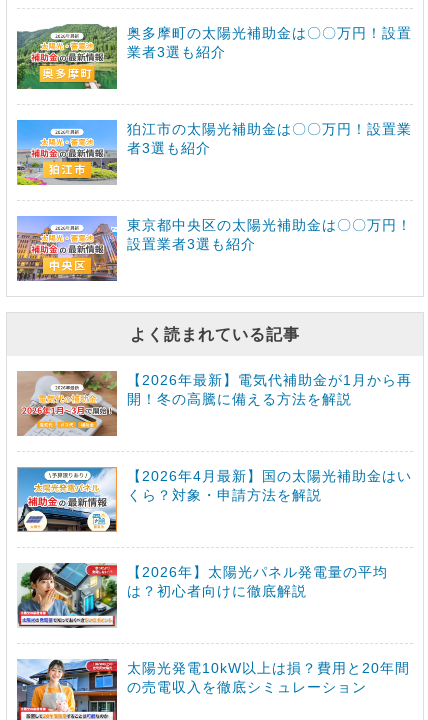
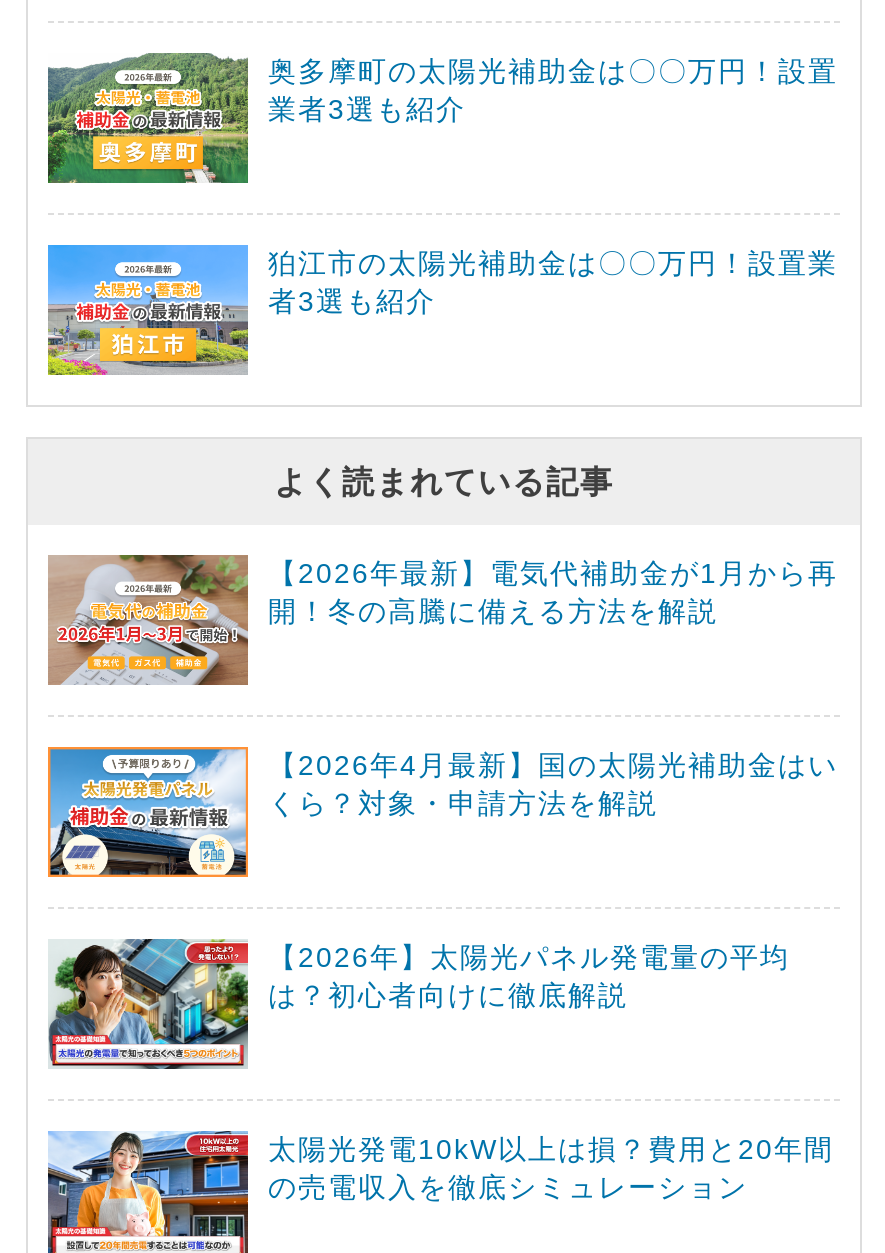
[16,216,412,282] [image] | 東京都中央区の太陽光補助金は〇〇万円！ | 設置業者3選も紹介 -> none

